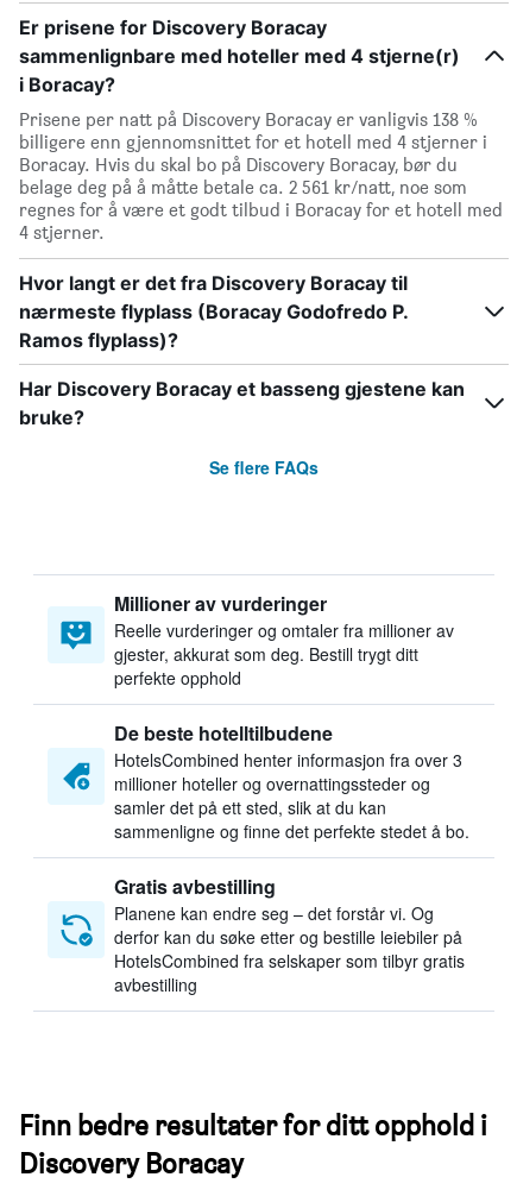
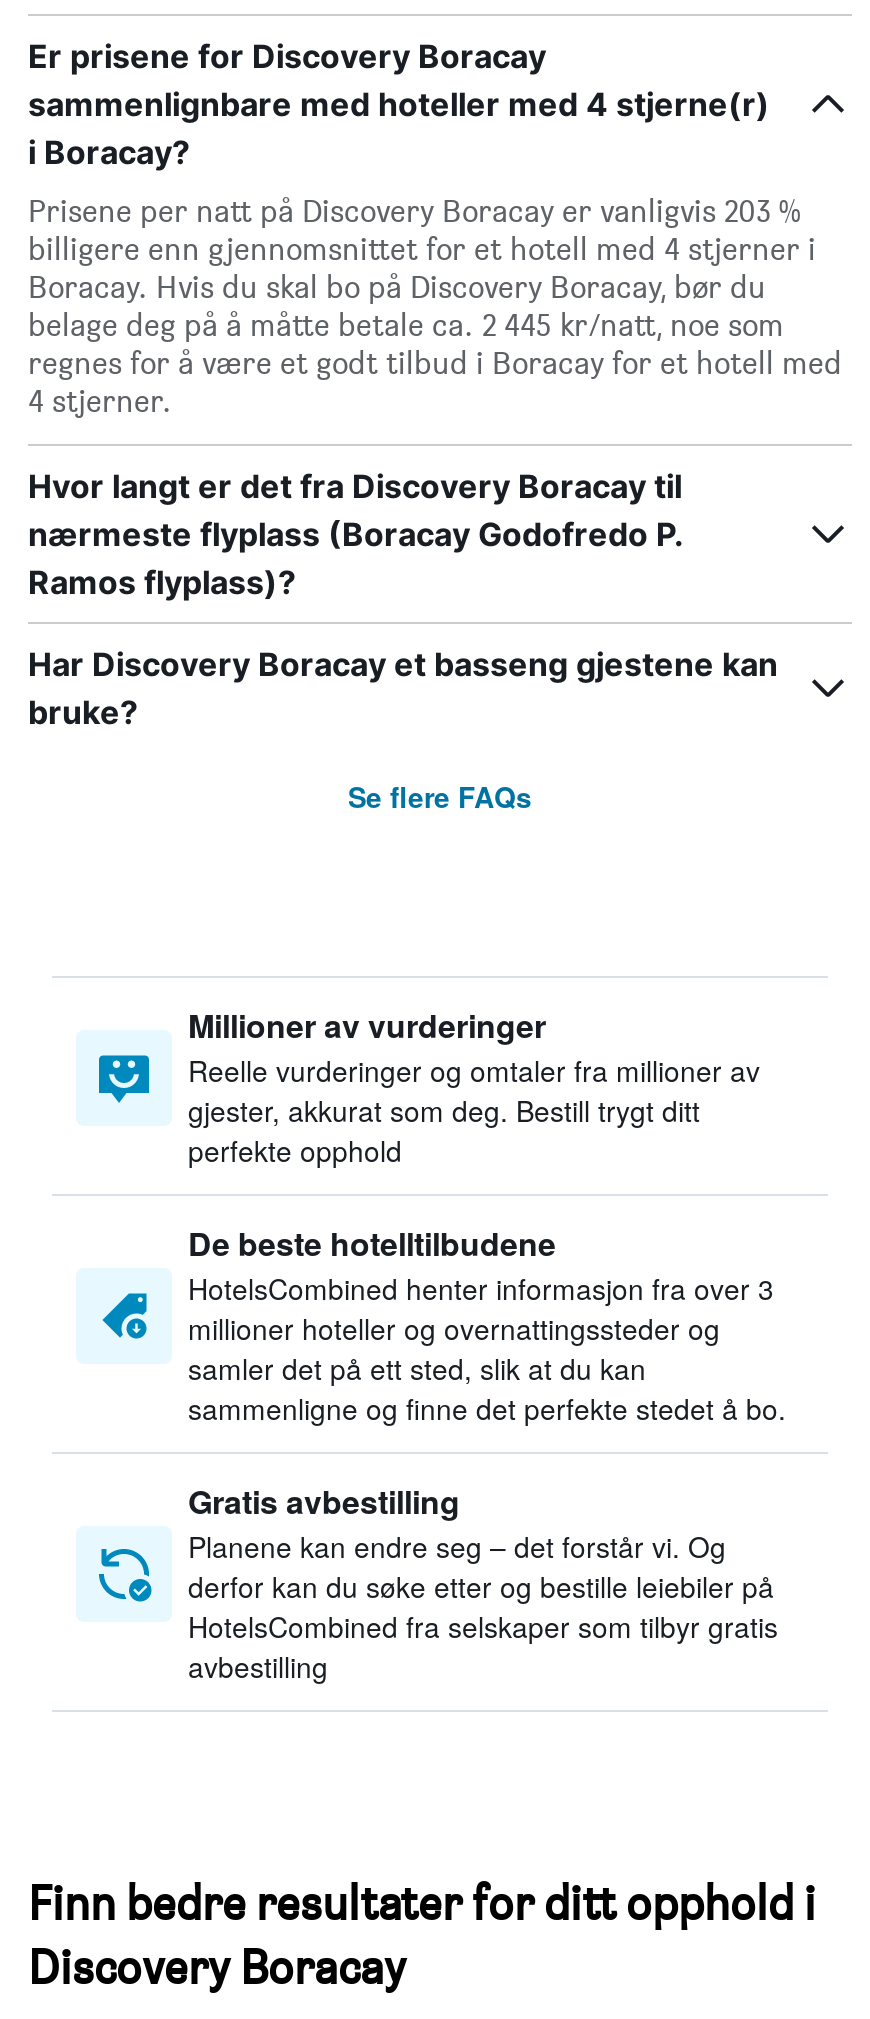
[19,108,478,131] Prisene per natt på Discovery Boracay er vanligvis 138 % -> [28,192,802,230] Prisene per natt på Discovery Boracay er vanligvis 203 %
[19,176,467,199] belage deg på å måtte betale ca. 2 561 kr/natt, noe som -> [28,306,784,344] belage deg på å måtte betale ca. 2 445 kr/natt, noe som

